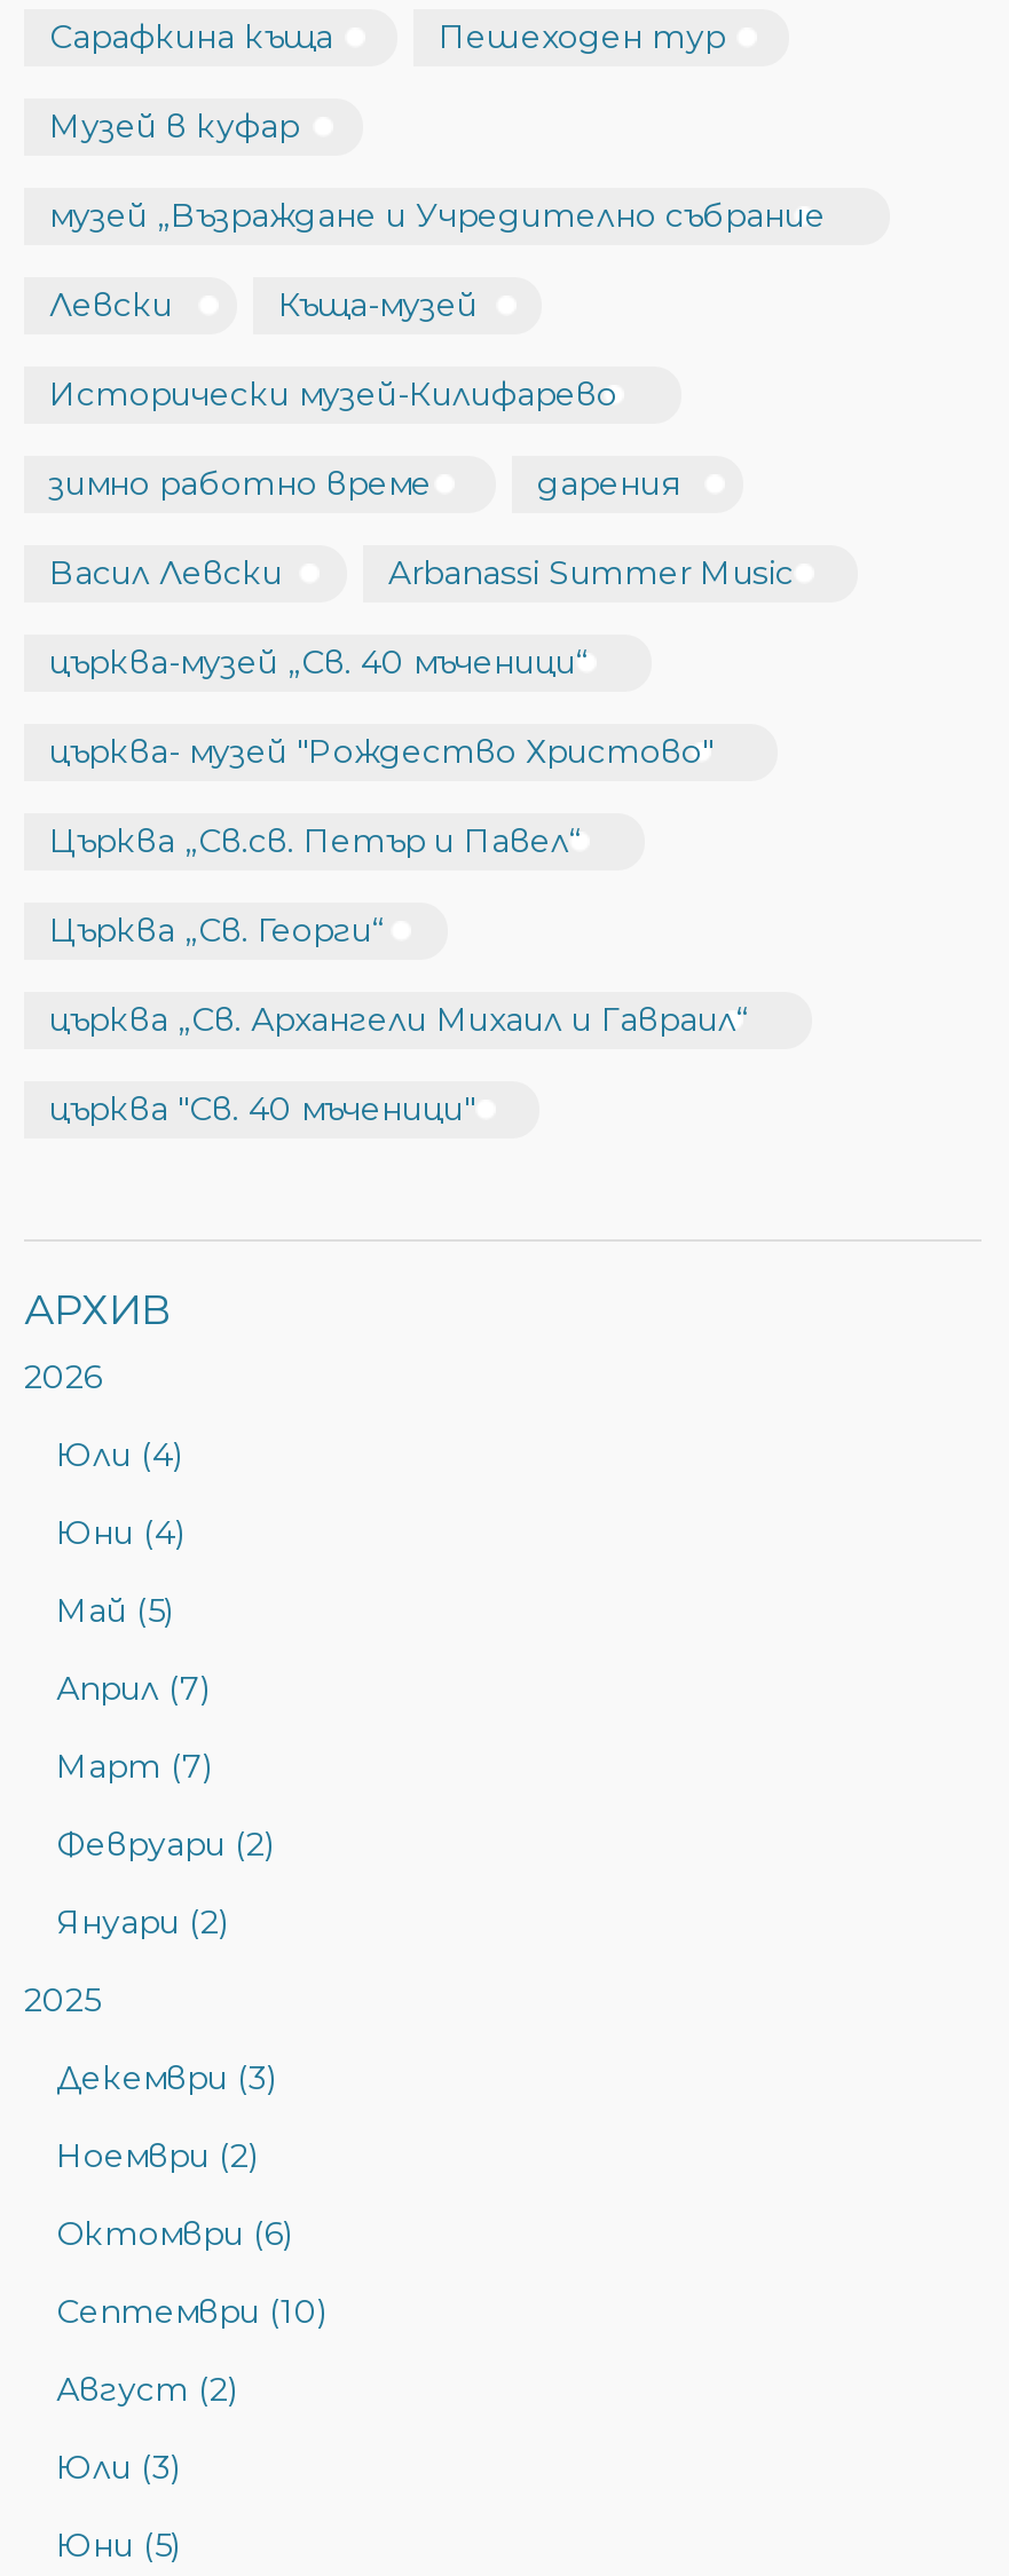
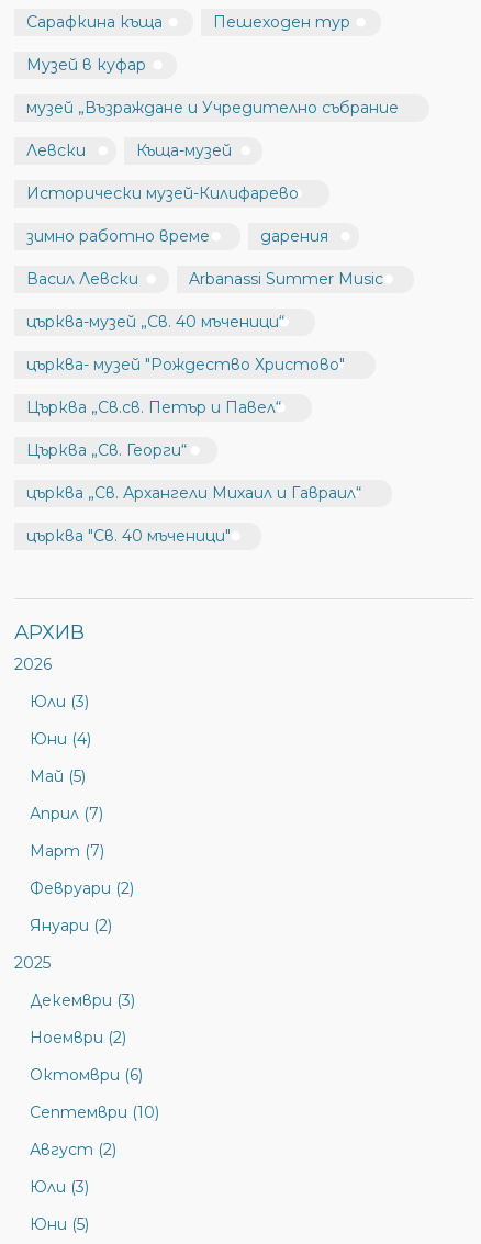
[56,1434,182,1475] Юли (4) -> [30,692,89,711] Юли (3)

